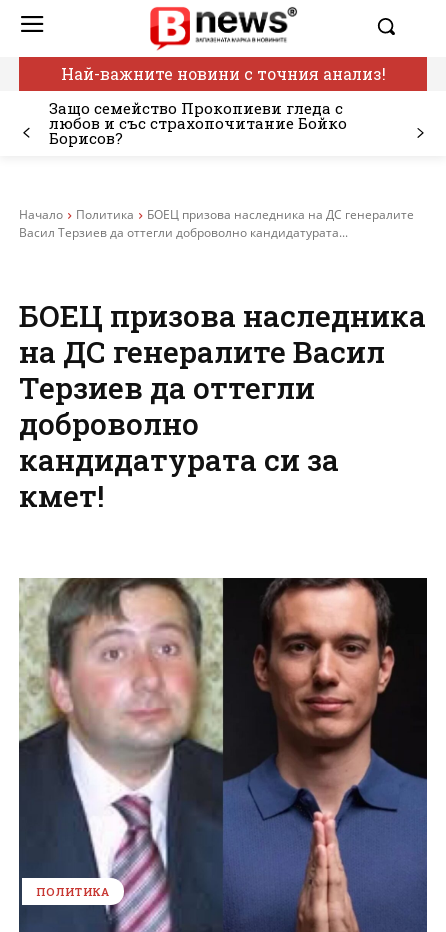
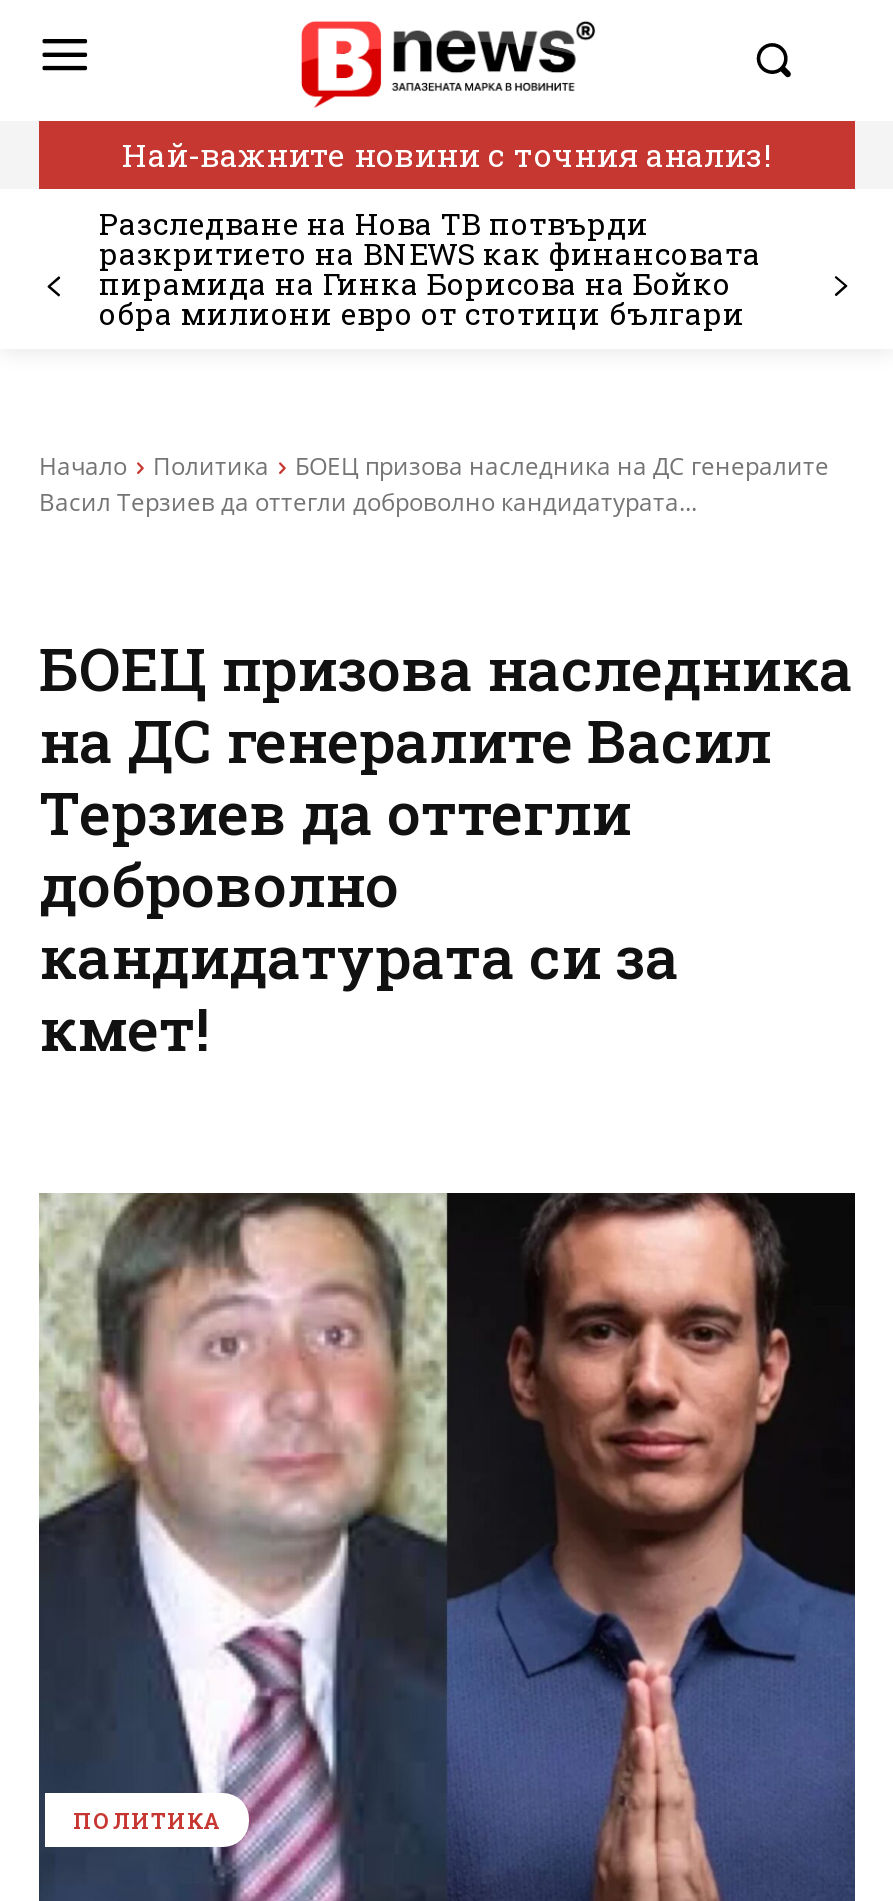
[49,98,347,148] Защо семейство Прокопиеви гледа с | любов и със страхопочитание Бойко | Борисов? -> [99,203,761,333] Разследване на Нова ТВ потвърди | разкритието на BNEWS как финансовата | пирамида на Гинка Борисова на Бойко | обра милиони евро от стотици българи

